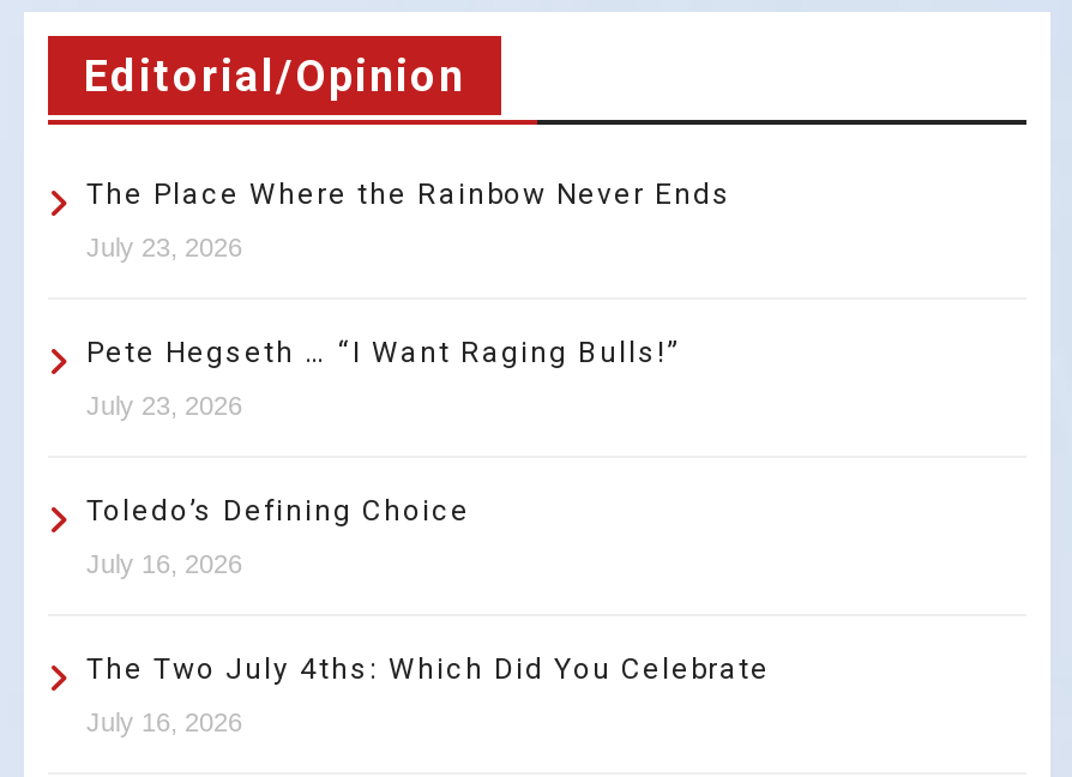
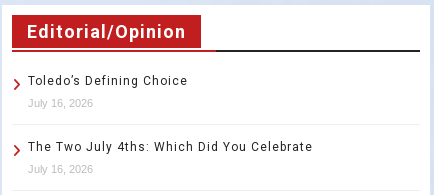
[86,177,731,419] The Place Where the Rainbow Never Ends | July 23, 2026 | Pete Hegseth … “I Want Raging Bulls!” | July 23, 2026 -> none

